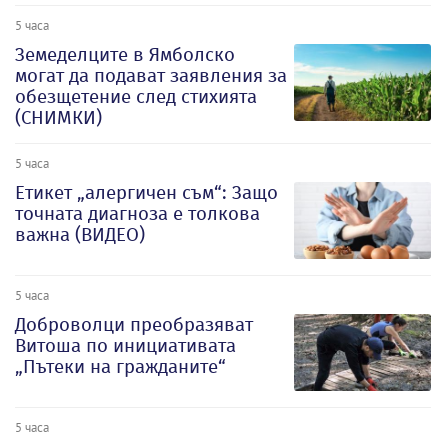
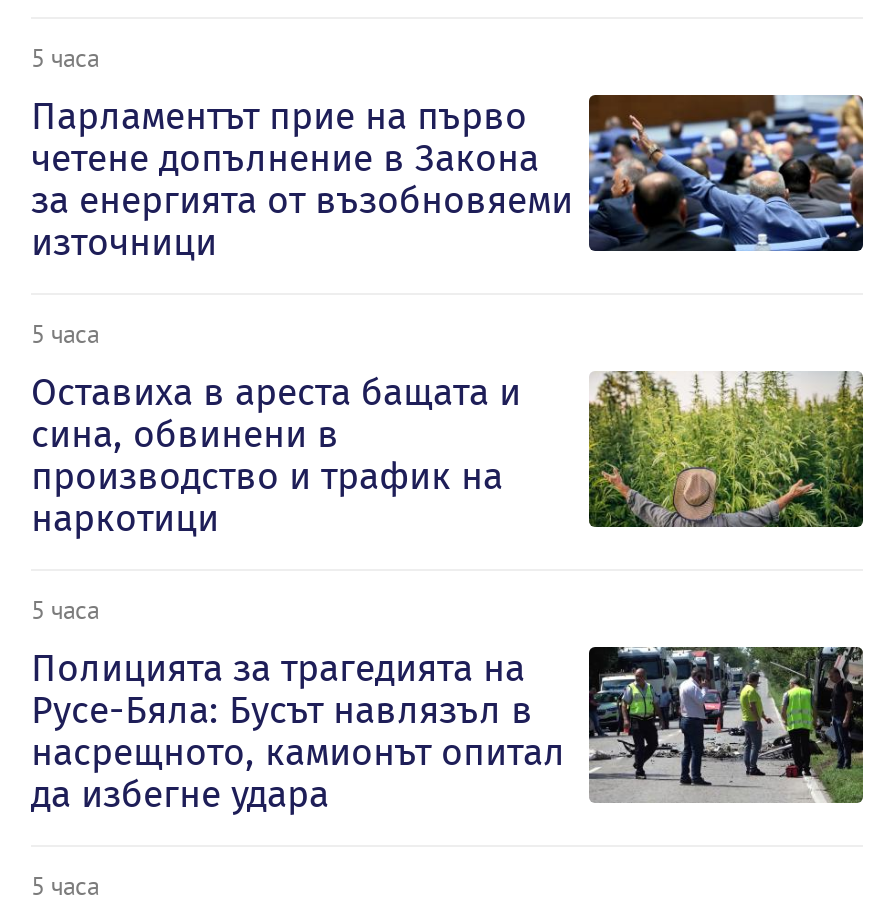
[15,43,432,129] [image] | Земеделците в Ямболско | могат да подават заявления за | обезщетение след стихията | (СНИМКИ) -> [31,92,865,266] [image] | Парламентът прие на първо | четене допълнение в Закона | за енергията от възобновяеми | източници
[15,181,431,260] [image] | Етикет „алергичен съм“: Защо | точната диагноза е толкова | важна (ВИДЕО) -> [31,370,865,542] [image] | Оставиха в ареста бащата и | сина, обвинени в | производство и трафик на | наркотици
[15,313,431,391] [image] | Доброволци преобразяват | Витоша по инициативата | „Пътеки на гражданите“ -> [31,646,861,818] [image] | Полицията за трагедията на | Русе-Бяла: Бусът навлязъл в | насрещното, камионът опитал | да избегне удара

